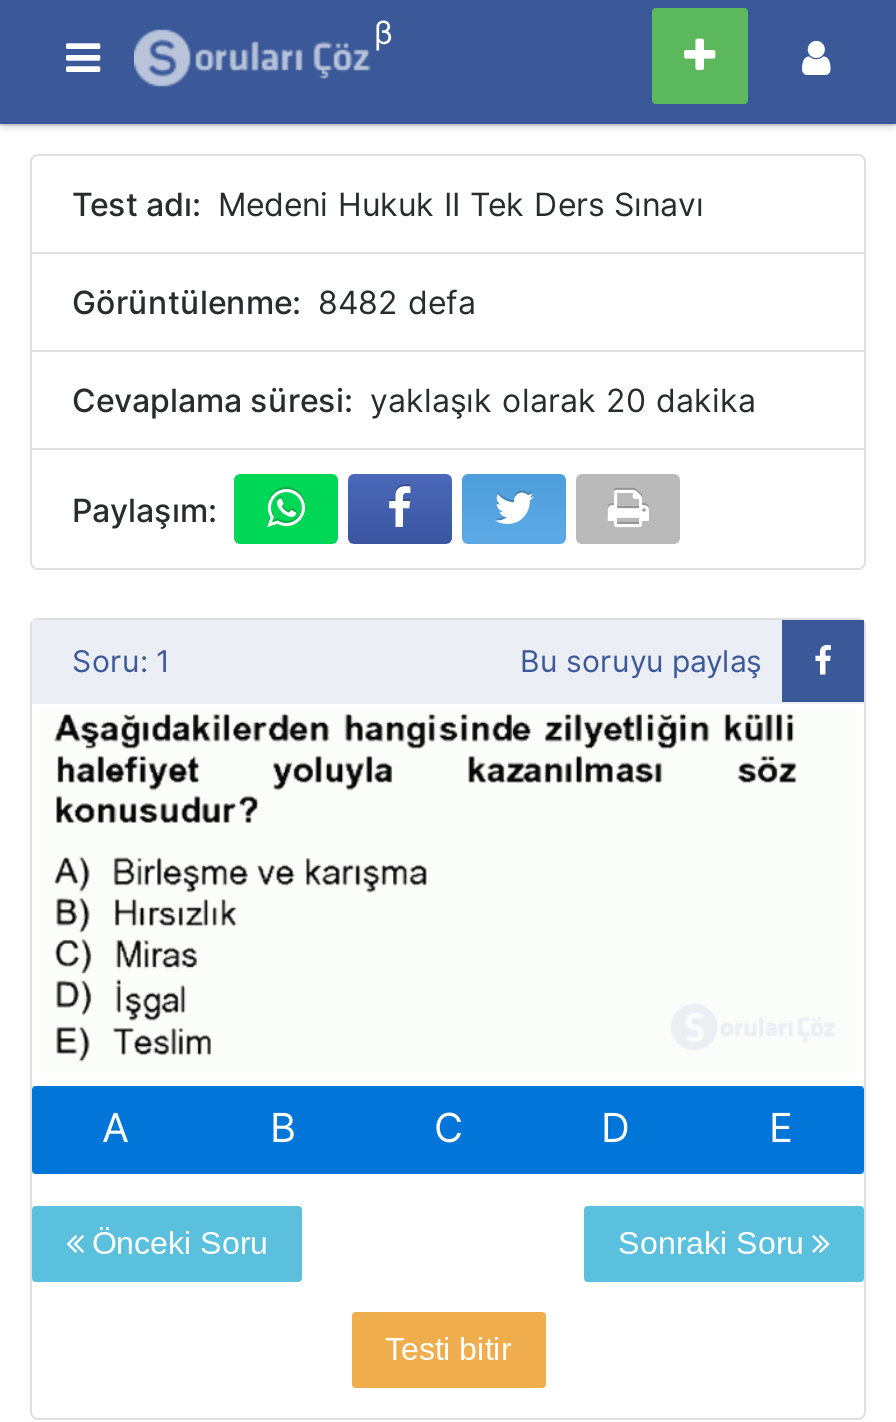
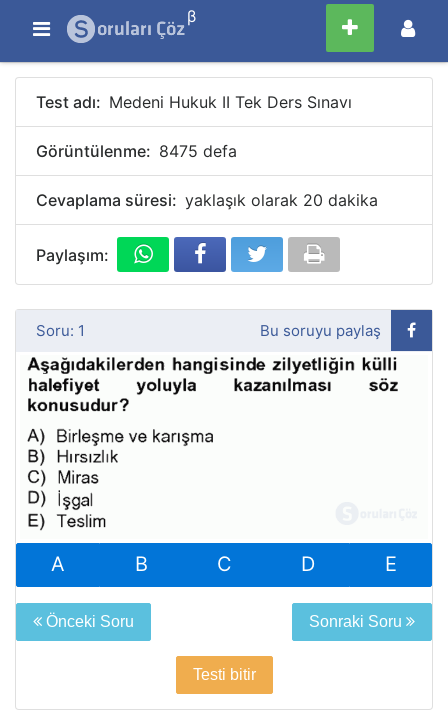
[72,282,476,322] Görüntülenme: 8482 defa -> [36,141,237,161] Görüntülenme: 8475 defa

